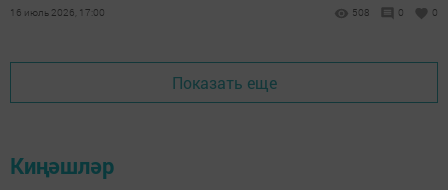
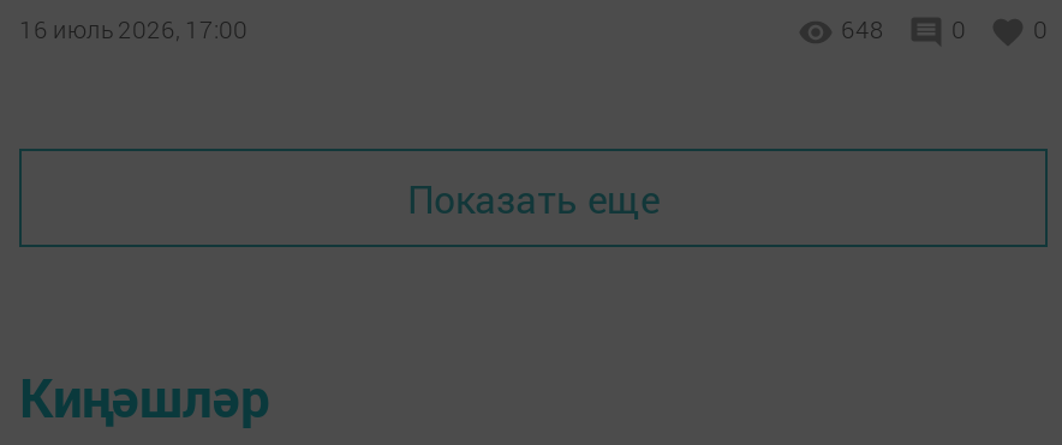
[352,6,370,19] 508 -> [841,15,884,46] 648

